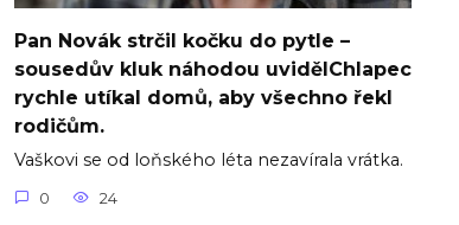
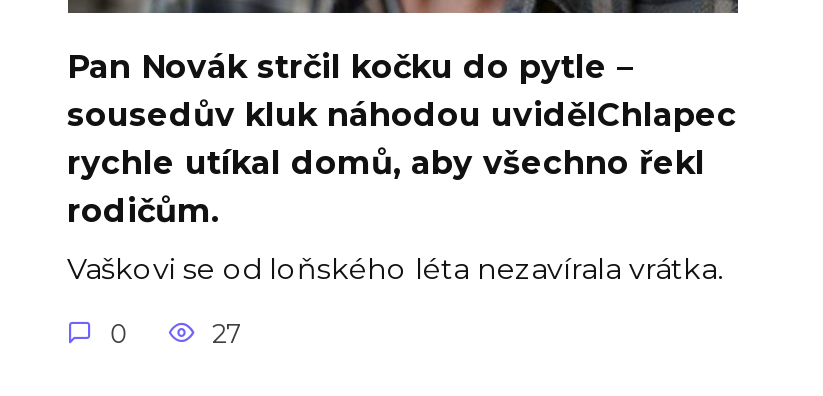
[100,189,117,207] 24 -> [212,319,240,349] 27

